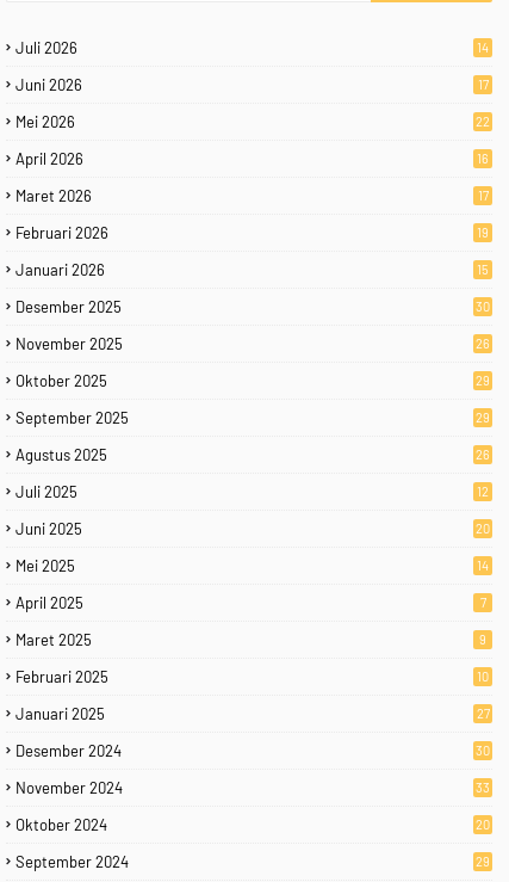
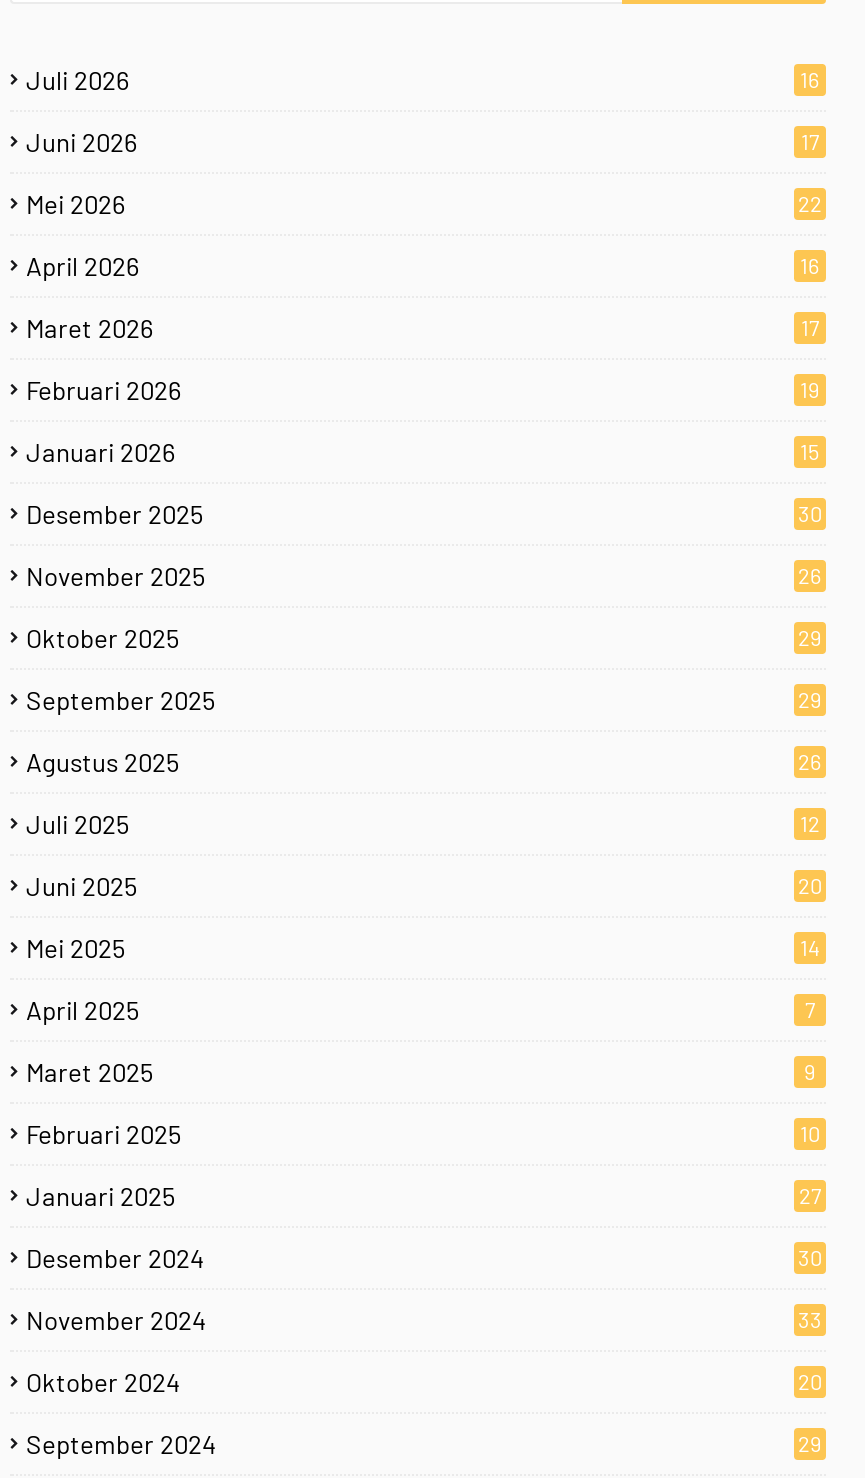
[477,39,489,55] 14 -> [800,66,820,92] 16

